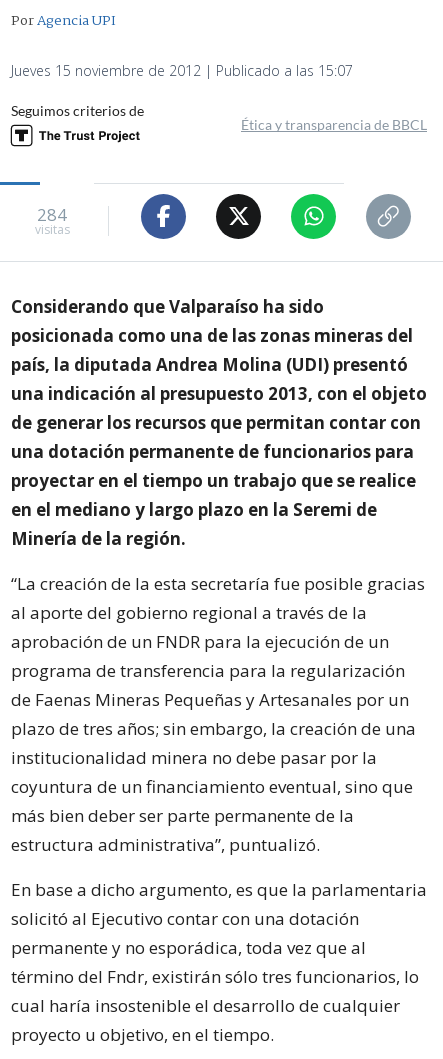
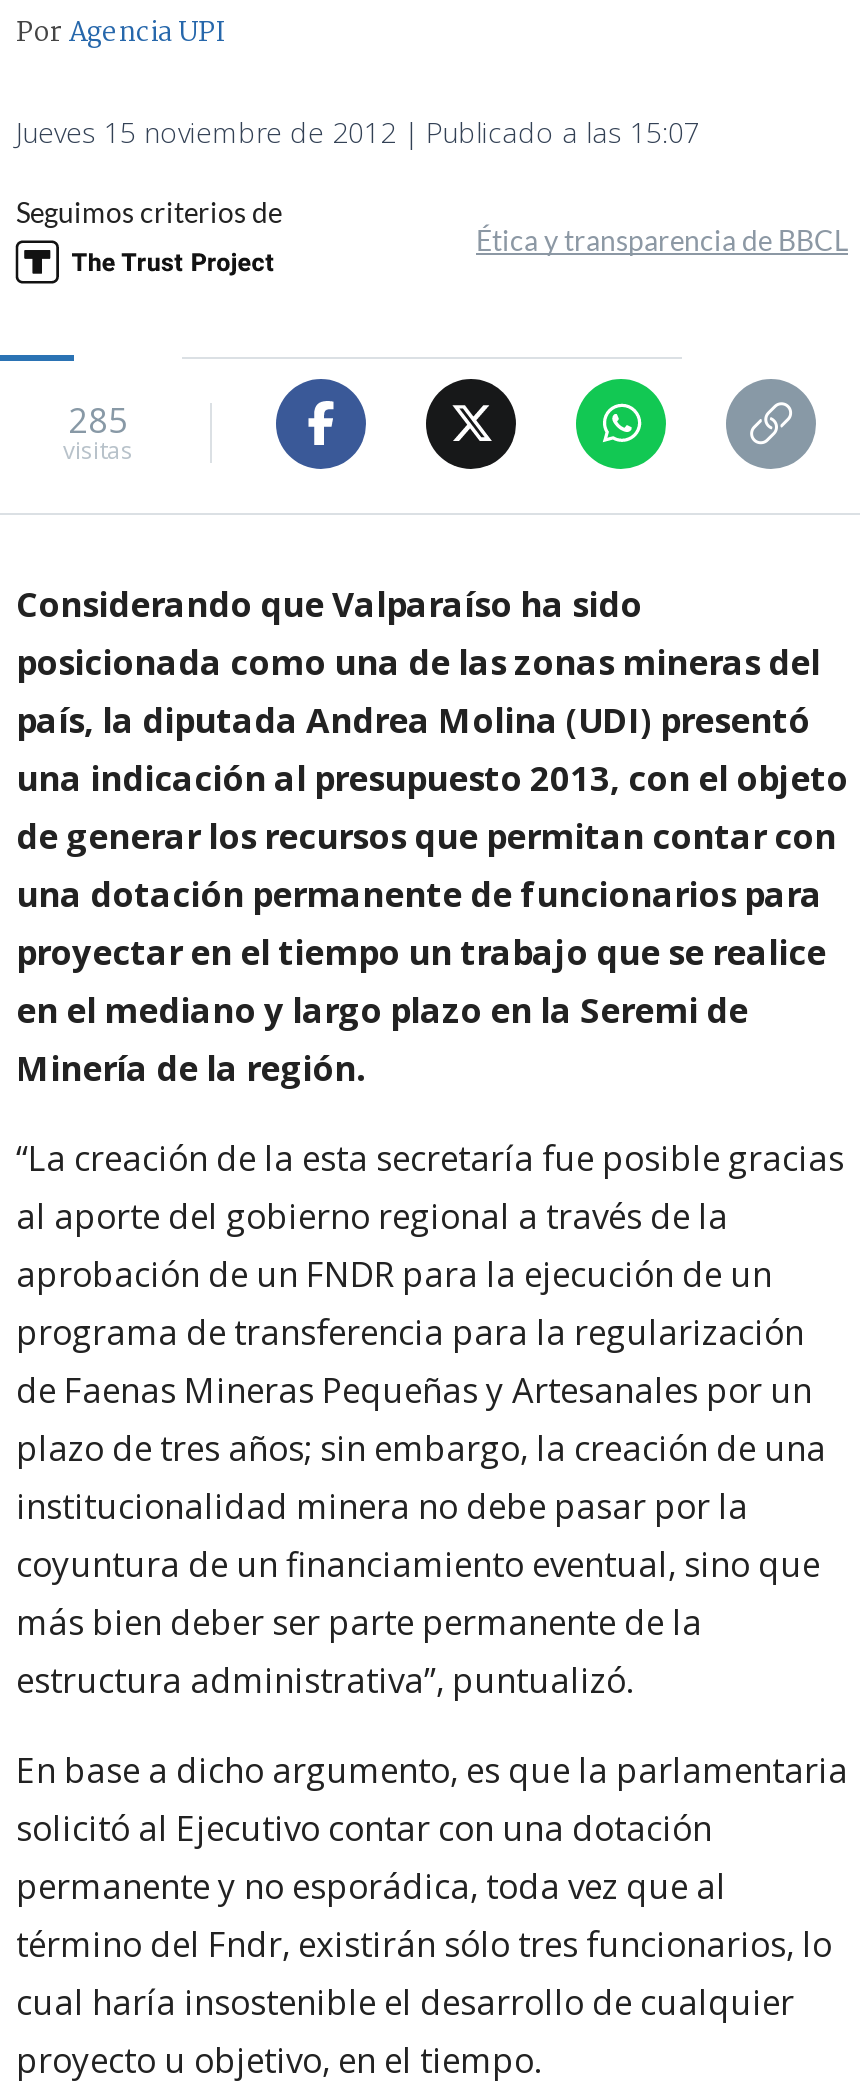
[37,203,67,226] 284 -> [68,398,128,444] 285

